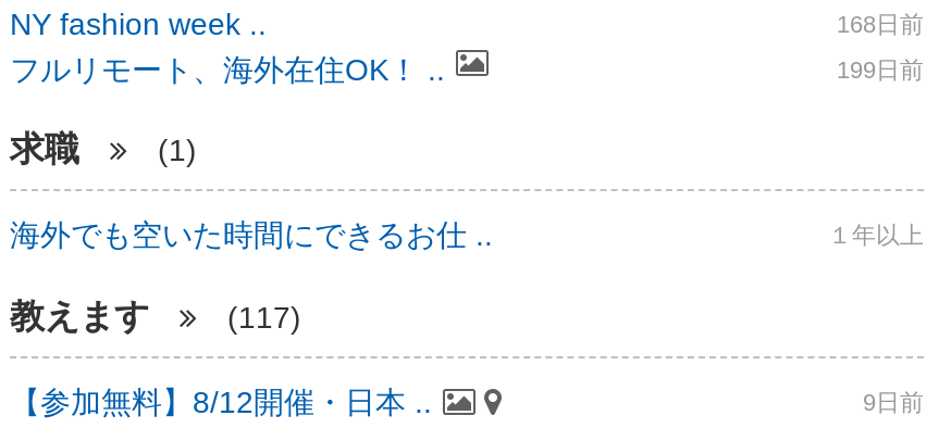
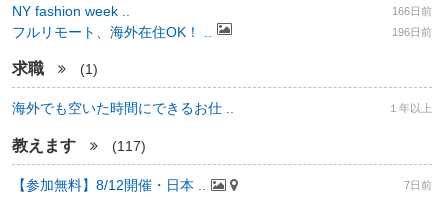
[837,11,924,37] 168日前 -> [392,5,432,17] 166日前
[837,57,924,83] 199日前 -> [392,26,432,38] 196日前
[863,388,924,415] 9日前 -> [404,179,432,191] 7日前

